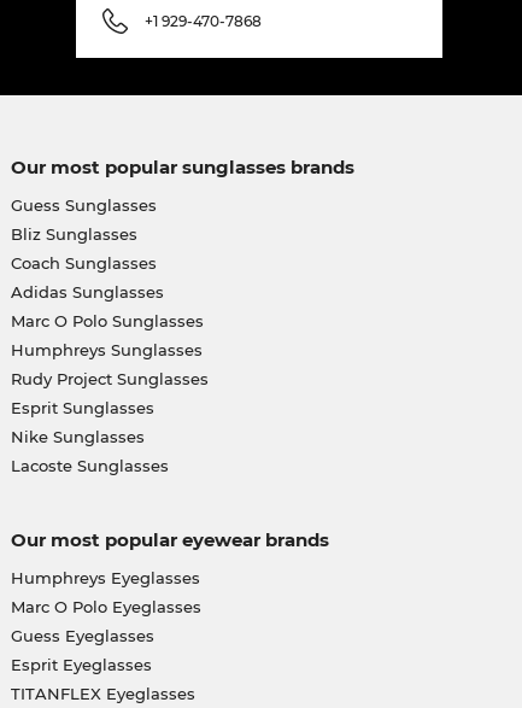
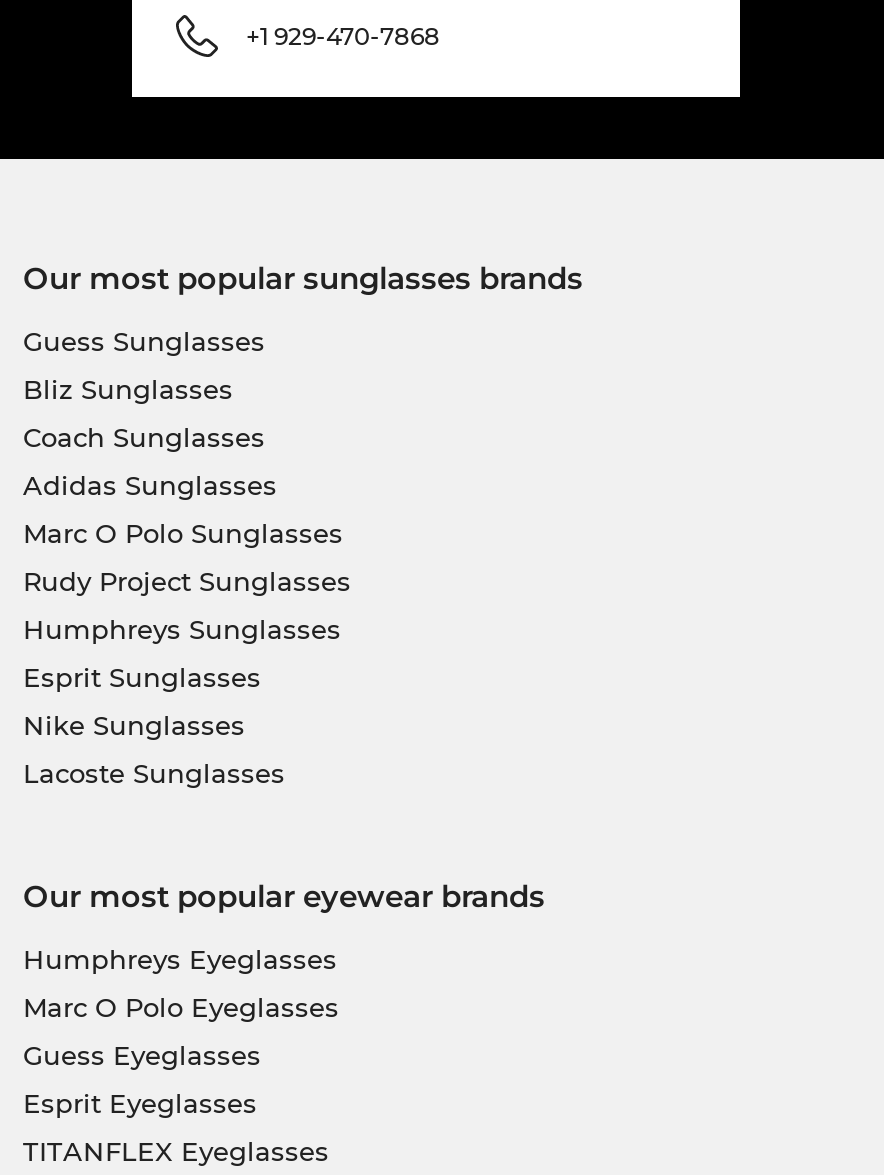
moved [10,340,202,360] -> [23,613,341,645]: Humphreys Sunglasses
moved [10,369,208,388] -> [23,565,351,597]: Rudy Project Sunglasses

